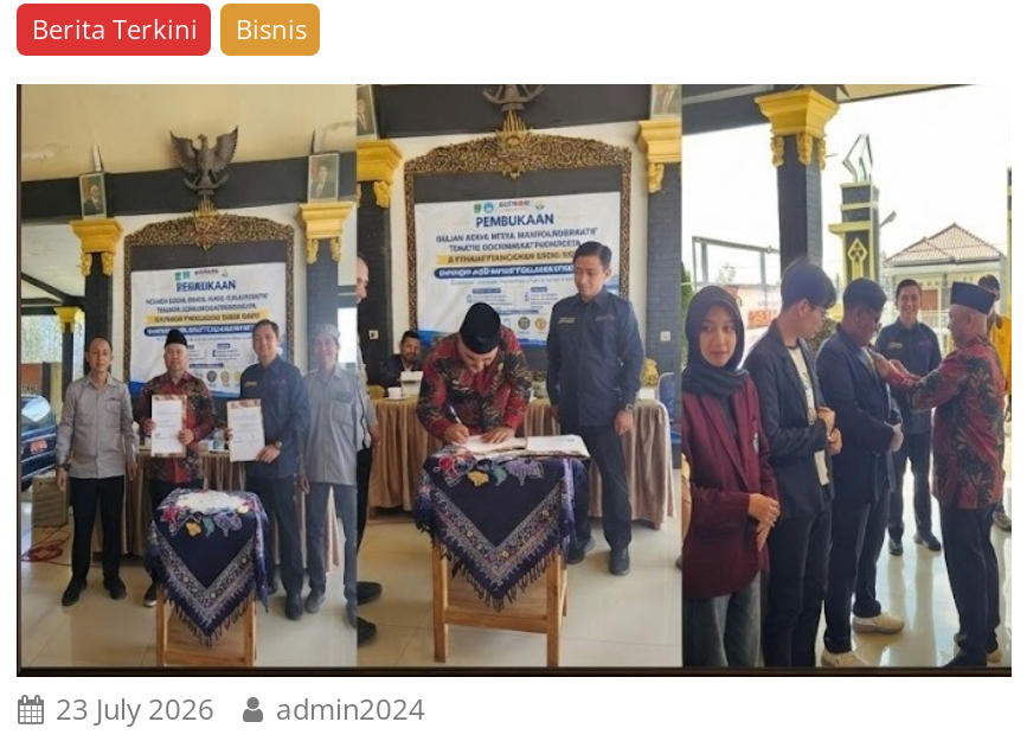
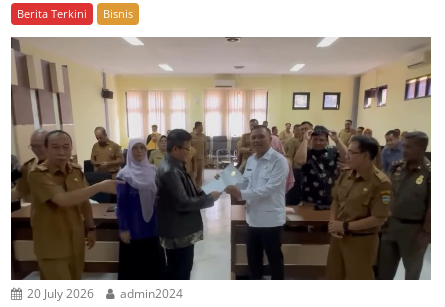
[17,82,1014,729] [image] | 23 July 2026 admin2024 -> [11,36,432,302] [image] | 20 July 2026 admin2024

